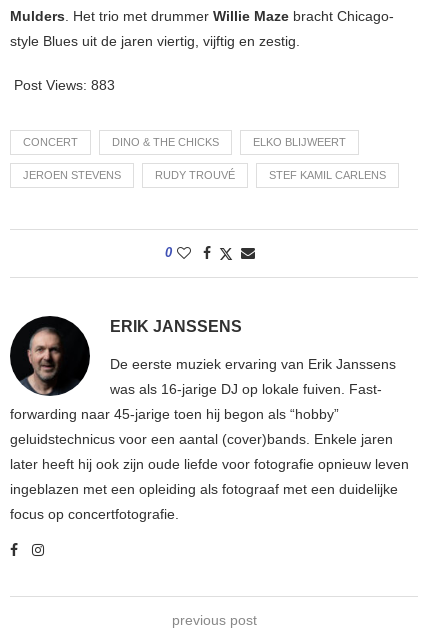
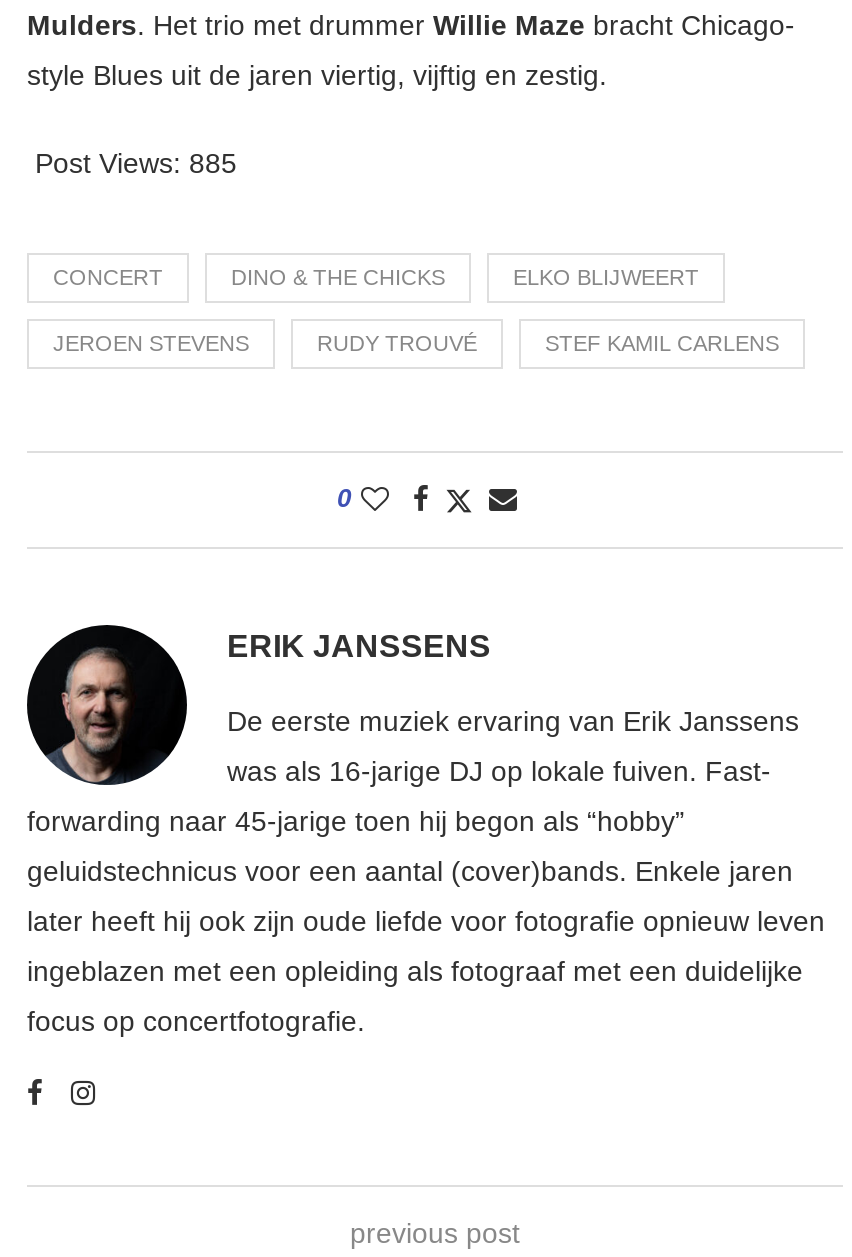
[14,77,115,93] Post Views: 883 -> [35,146,237,178] Post Views: 885

